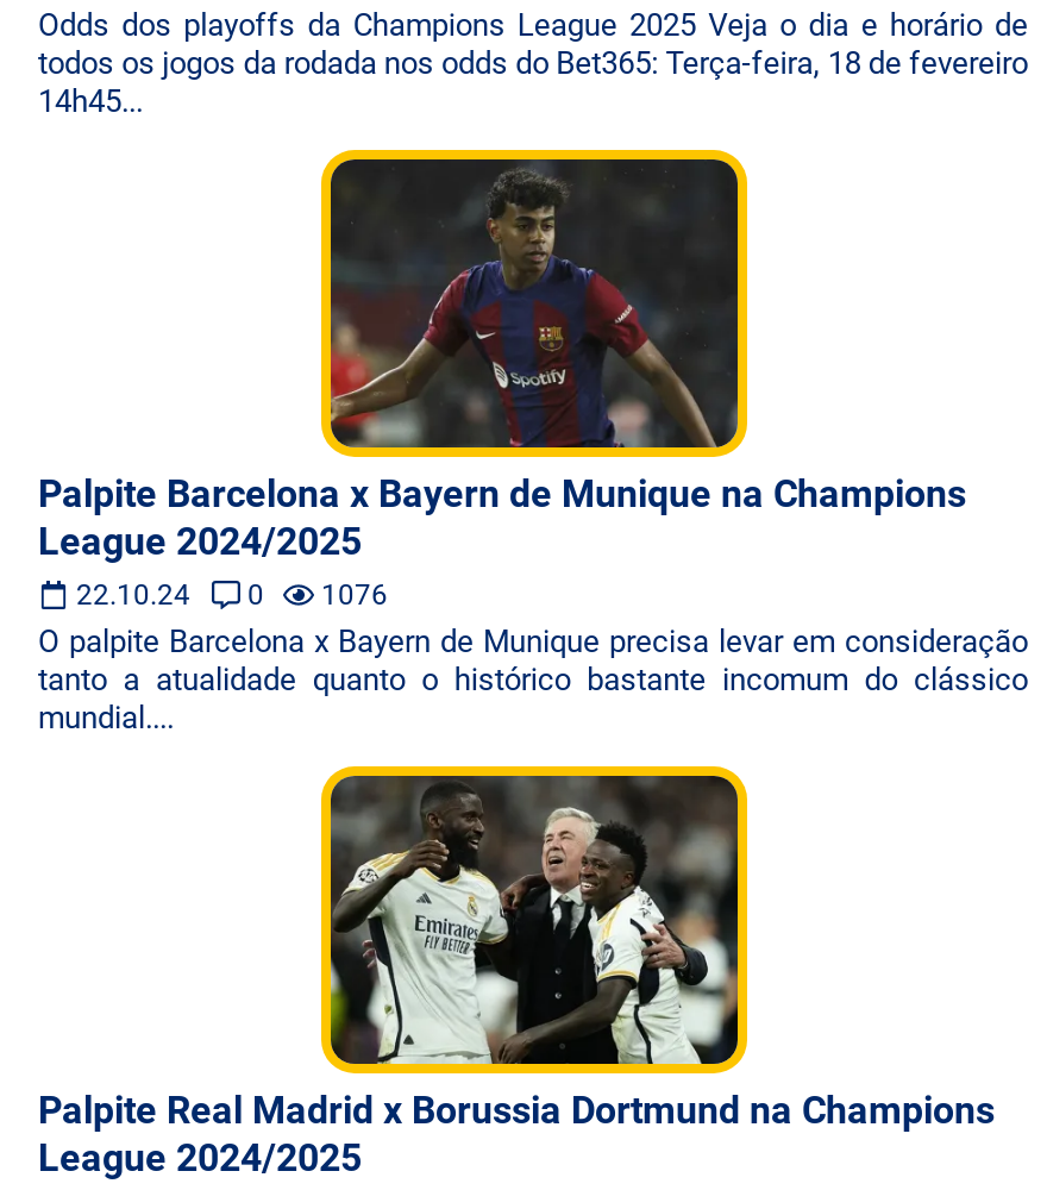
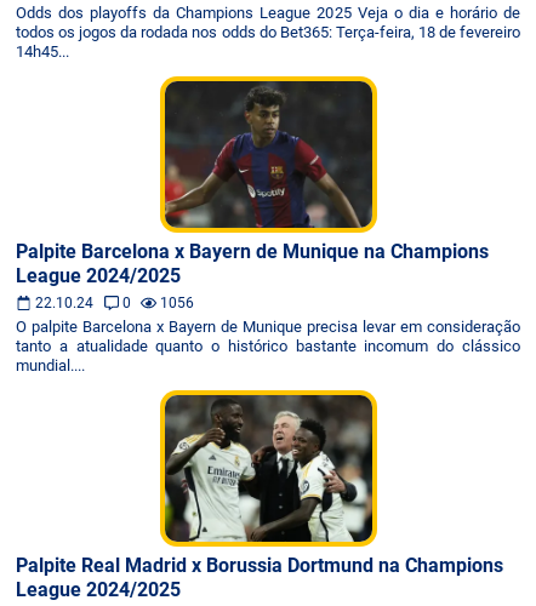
[76,578,388,612] 22.10.24 0 1076 -> [35,295,194,311] 22.10.24 0 1056

